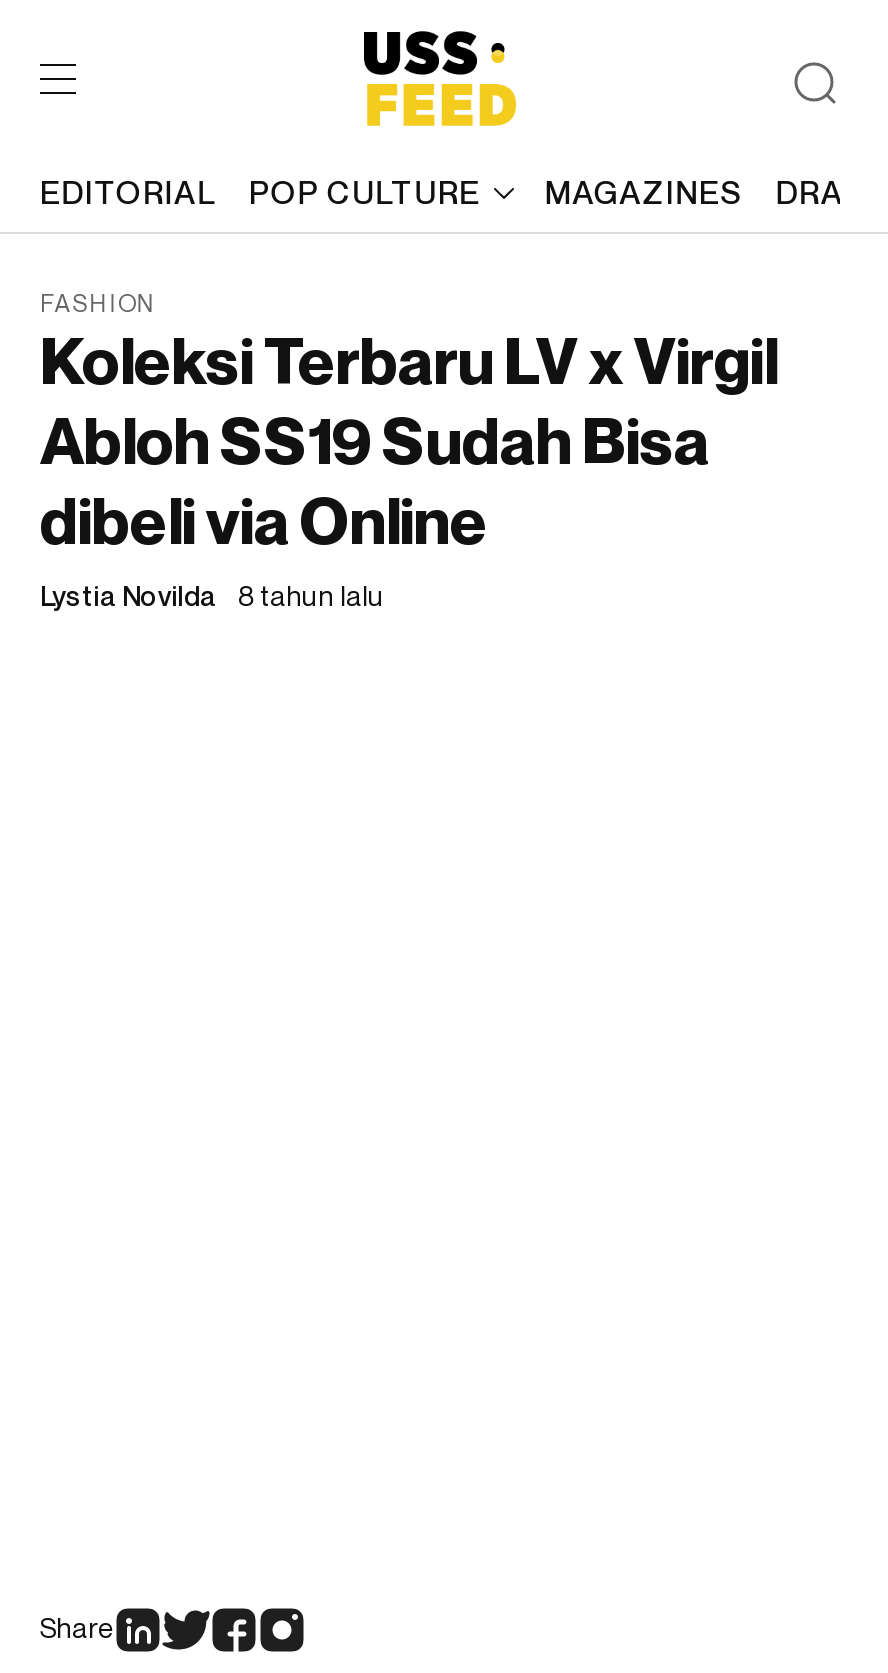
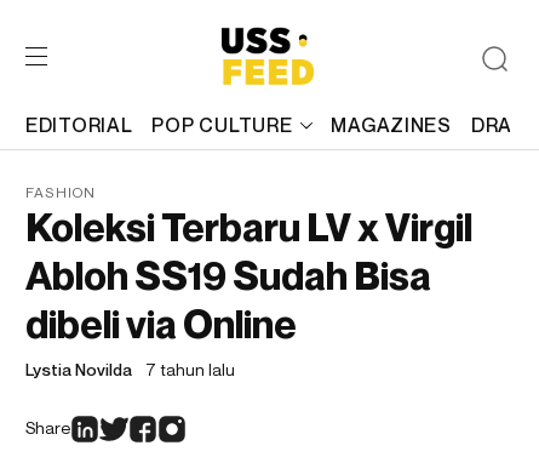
[40,578,384,612] Lystia Novilda 8 tahun lalu -> [25,359,235,379] Lystia Novilda 7 tahun lalu

